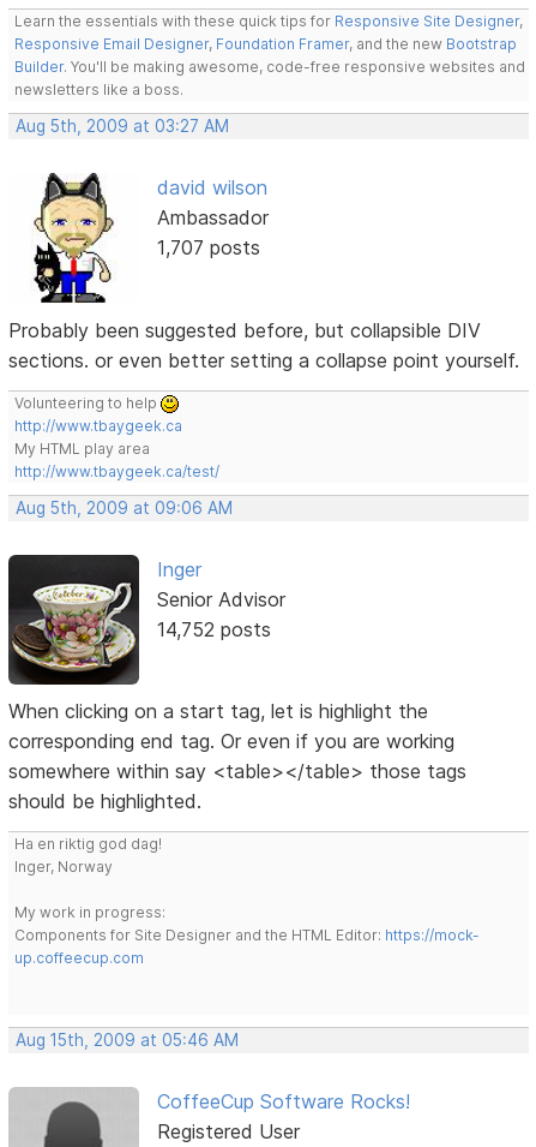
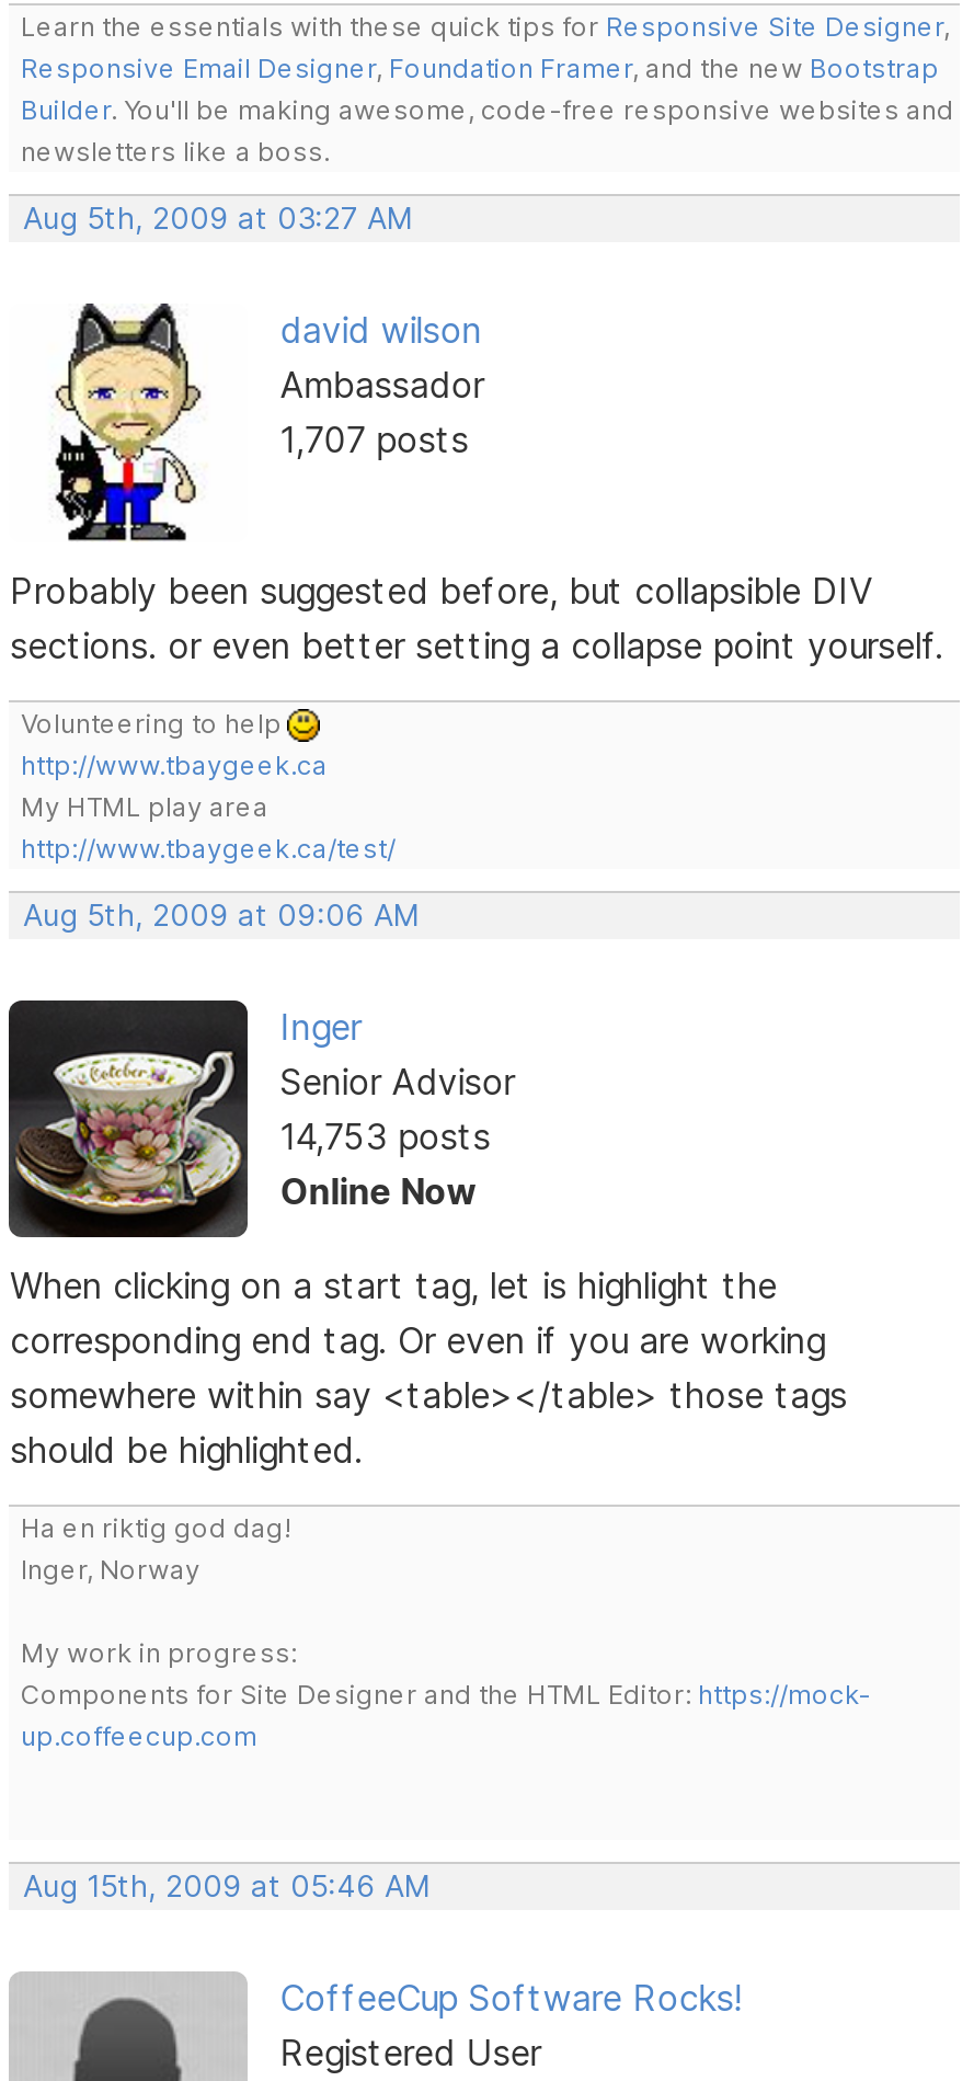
[157,617,271,641] 14,752 posts -> [280,1114,490,1213] 14,753 posts | Online Now

